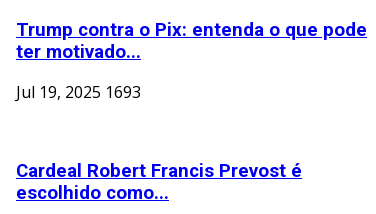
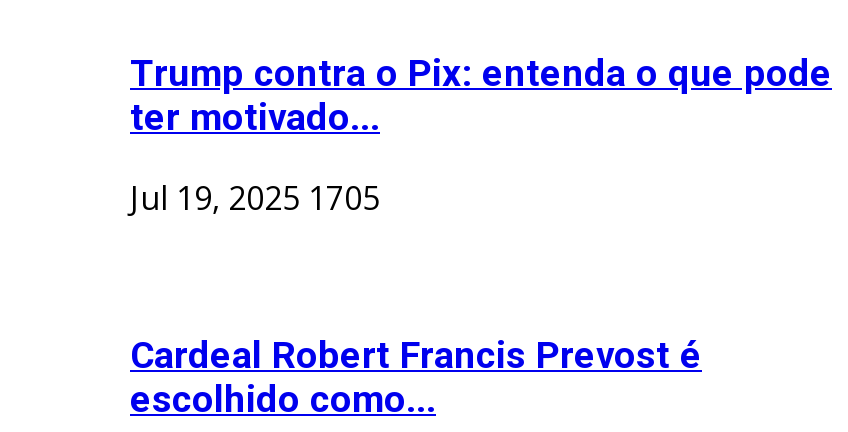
[16,81,141,103] Jul 19, 2025 1693 -> [130,177,380,221] Jul 19, 2025 1705

